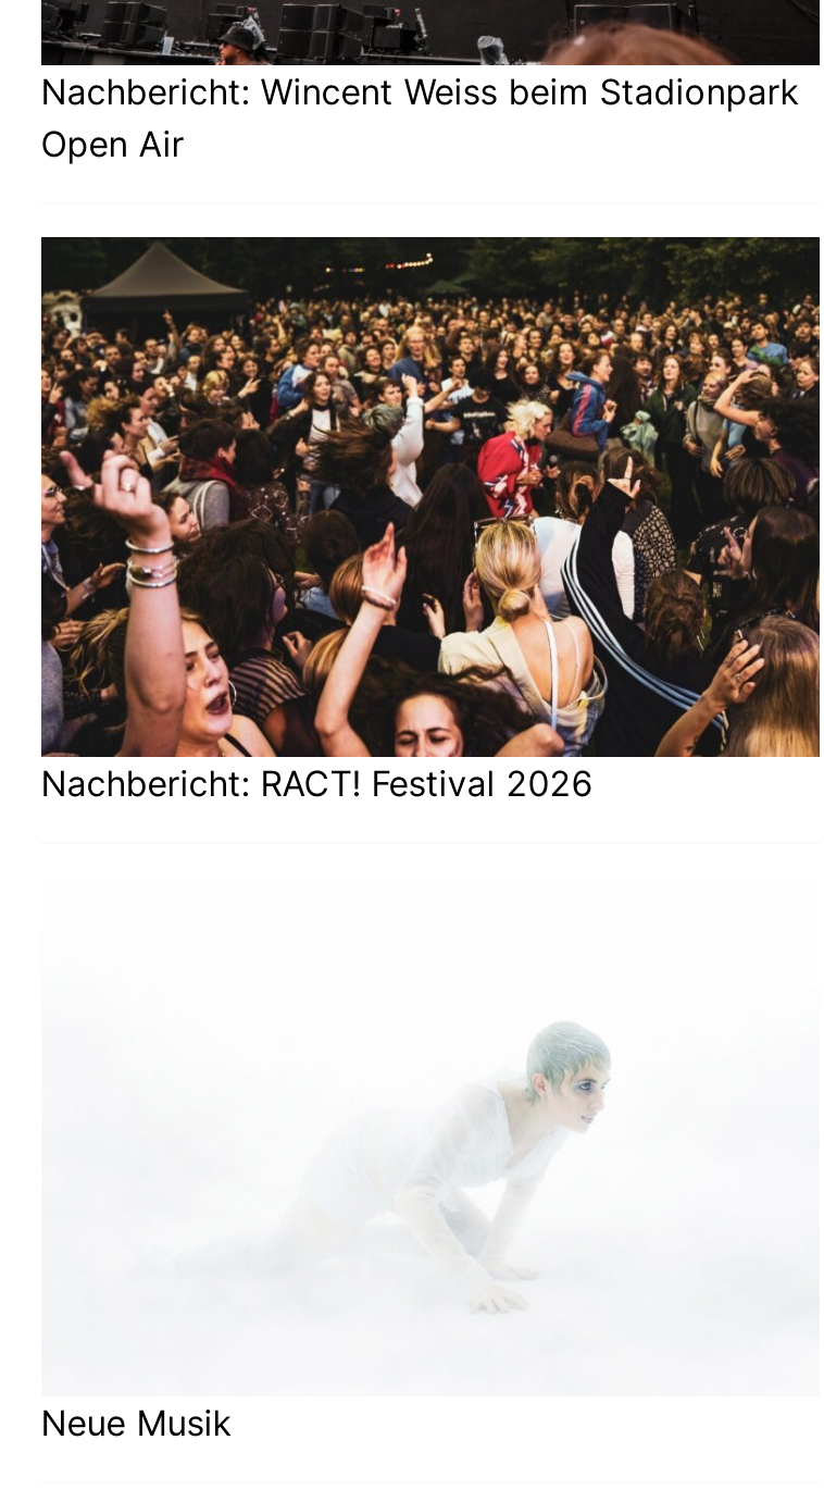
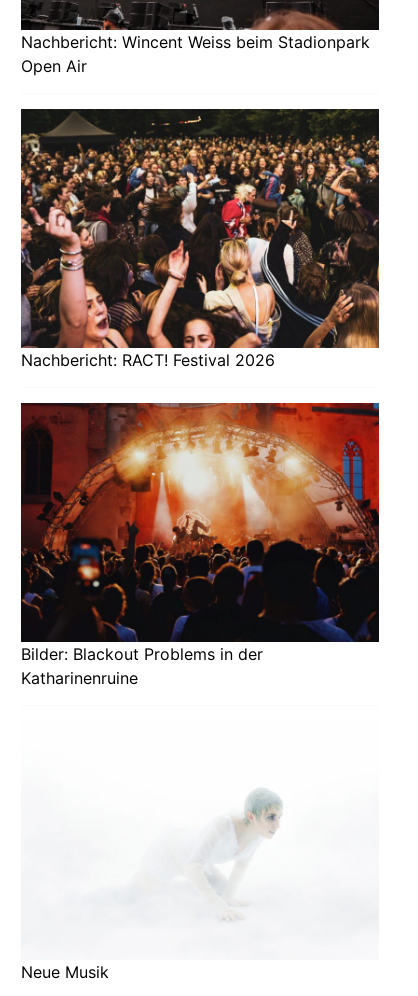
none -> [20,402,380,688] [image] | Bilder: Blackout Problems in der | Katharinenruine

